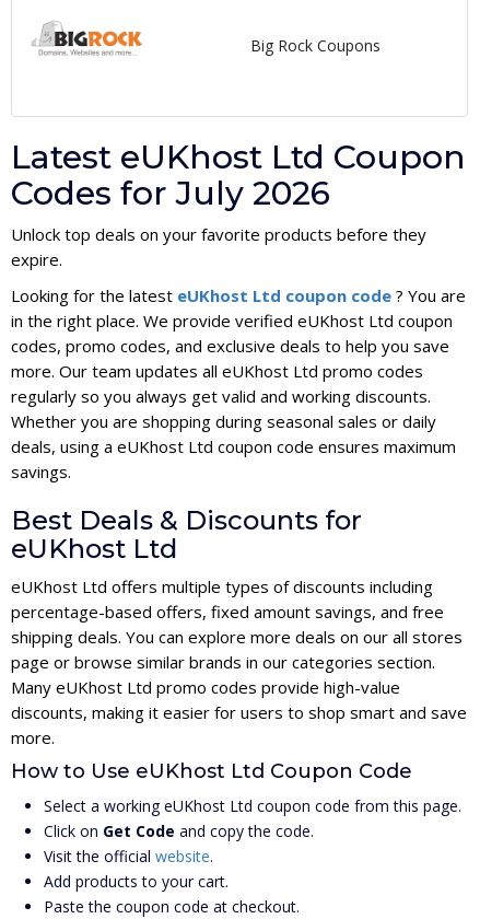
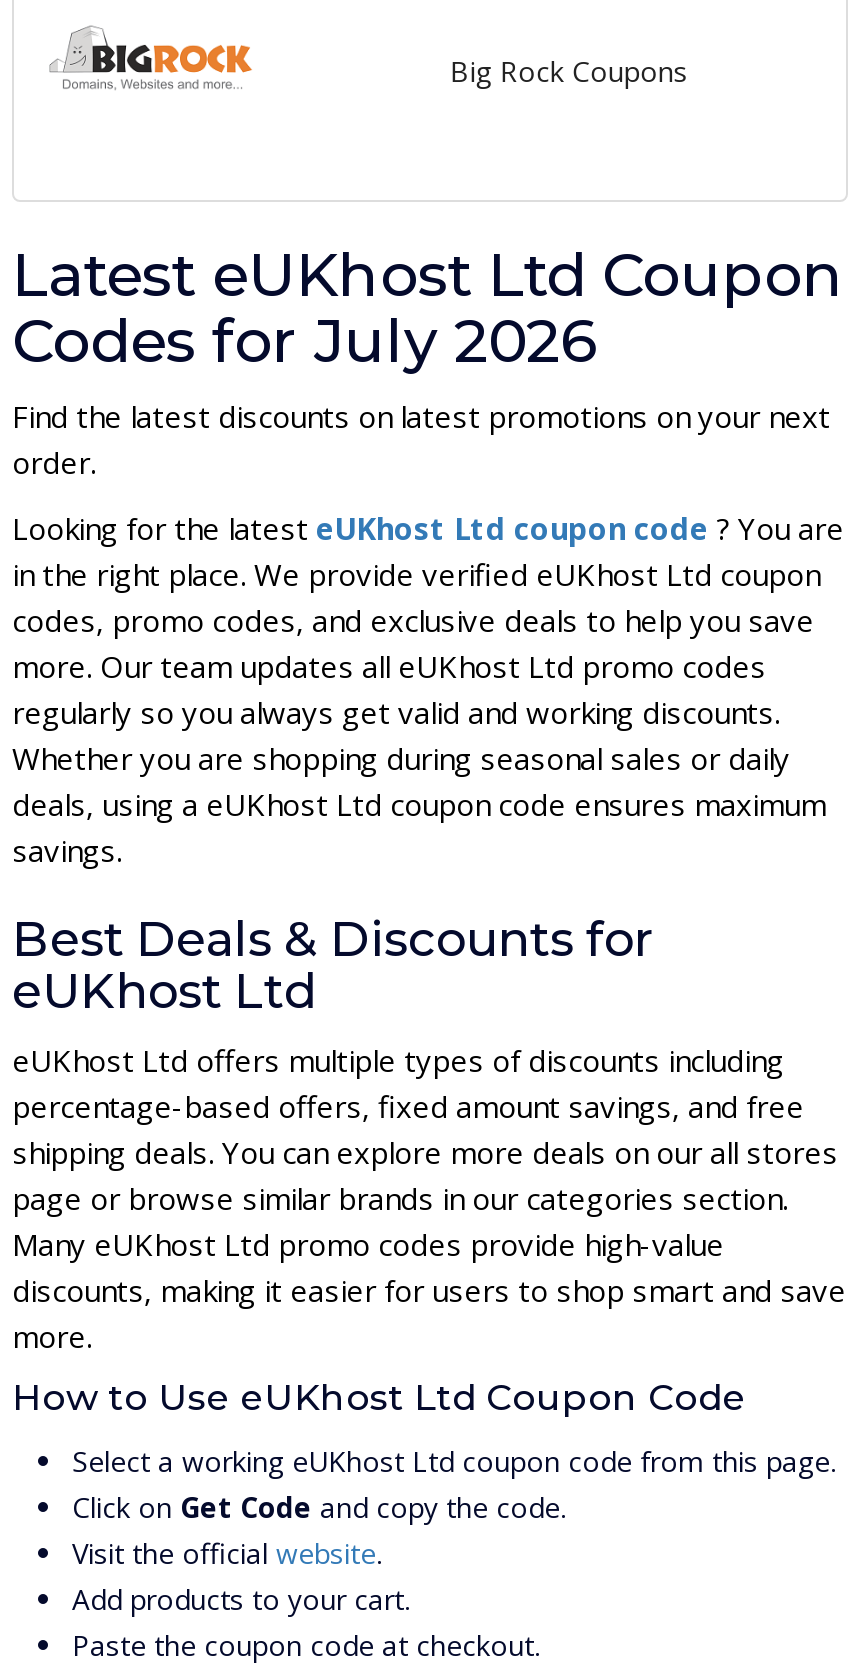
[11,223,426,270] Unlock top deals on your favorite products before they | expire. -> [12,396,830,482] Find the latest discounts on latest promotions on your next | order.

